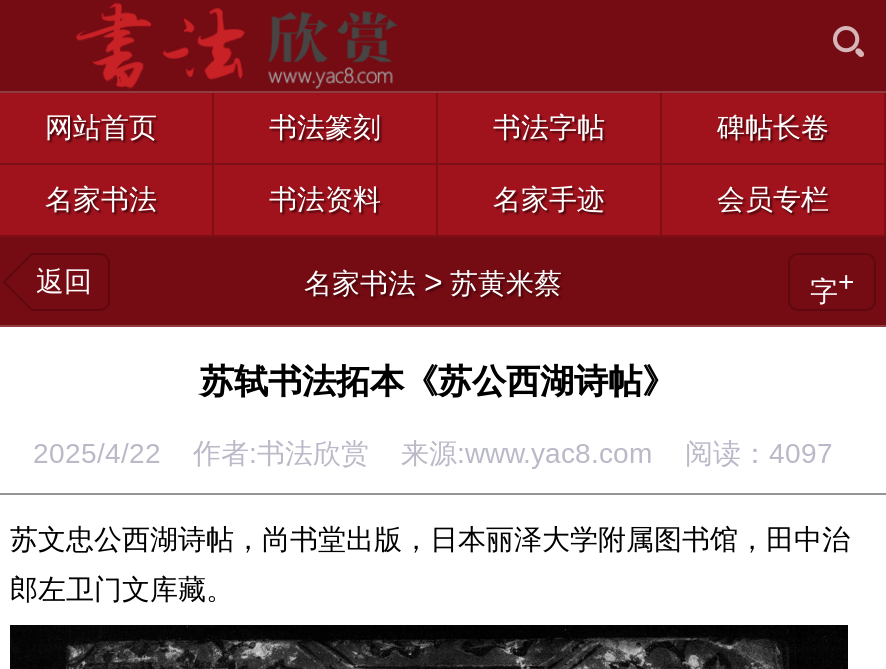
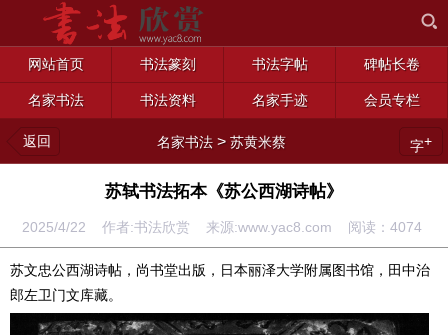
[33,437,833,469] 2025/4/22 作者:书法欣赏 来源:www.yac8.com 阅读：4097 -> [21,219,421,235] 2025/4/22 作者:书法欣赏 来源:www.yac8.com 阅读：4074

